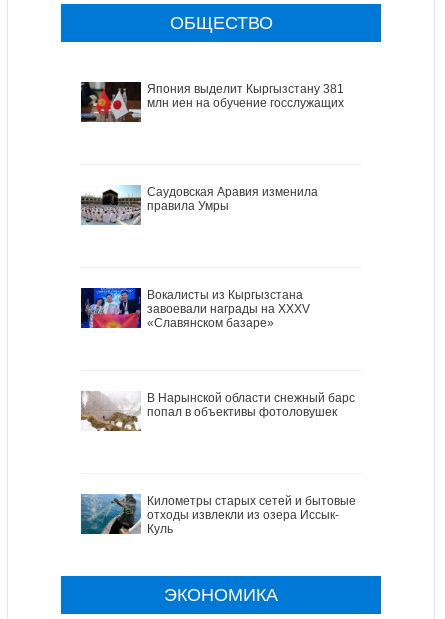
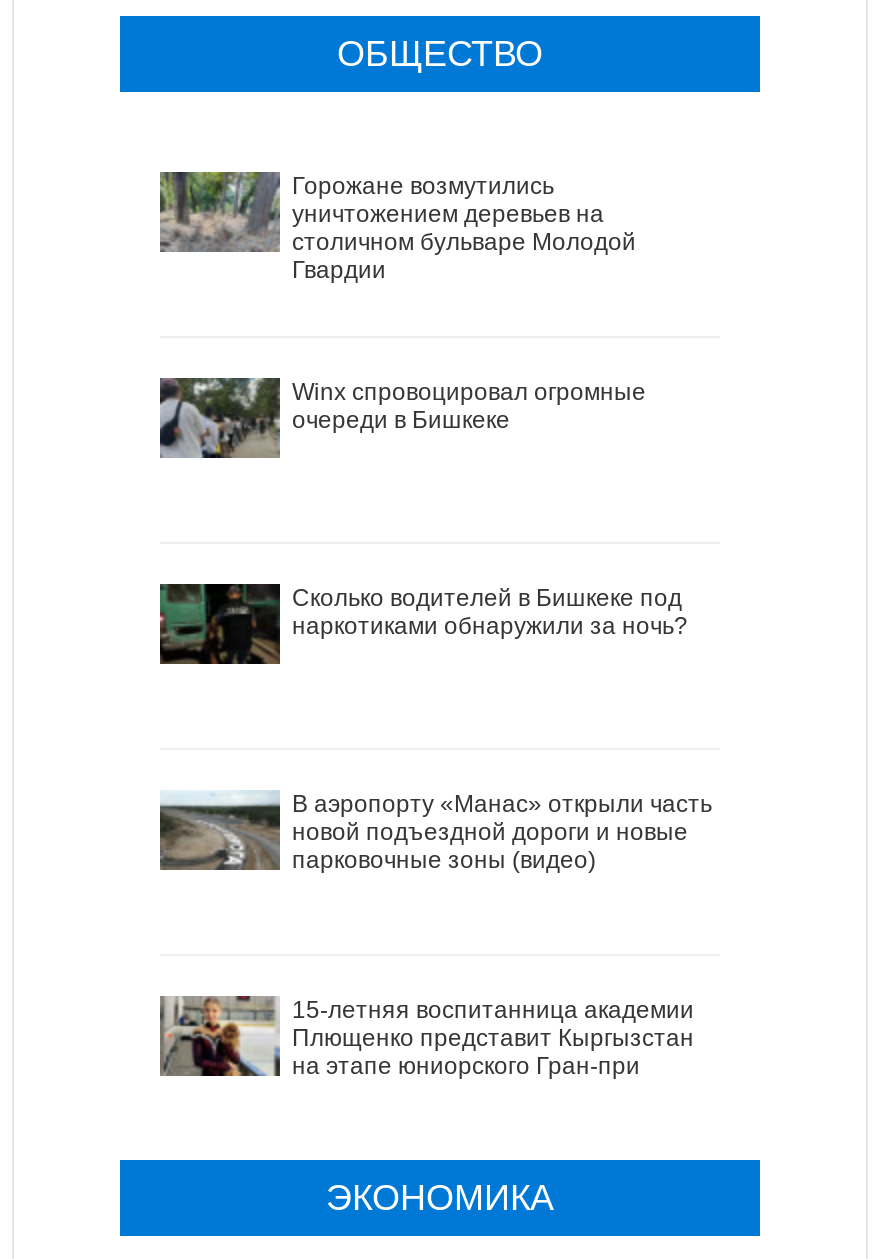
[81,81,344,122] [image] | Япония выделит Кыргызстану 381 | млн иен на обучение госслужащих -> [160,170,636,284] [image] | Горожане возмутились | уничтожением деревьев на | столичном бульваре Молодой | Гвардии
[81,185,318,225] [image] | Саудовская Аравия изменила | правила Умры -> [158,376,646,458] [image] | Winx спровоцировал огромные | очереди в Бишкеке
[80,287,310,330] [image] | Вокалисты из Кыргызстана | завоевали награды на XXXV | «Славянском базаре» -> [158,582,688,666] [image] | Сколько водителей в Бишкеке под | наркотиками обнаружили за ночь?
[81,391,355,431] [image] | В Нарынской области снежный барс | попал в объективы фотоловушек -> [158,790,712,874] [image] | В аэропорту «Манас» открыли часть | новой подъездной дороги и новые | парковочные зоны (видео)
[81,494,356,536] [image] | Километры старых сетей и бытовые | отходы извлекли из озера Иссык- | Куль -> [160,994,694,1080] [image] | 15-летняя воспитанница академии | Плющенко представит Кыргызстан | на этапе юниорского Гран-при

